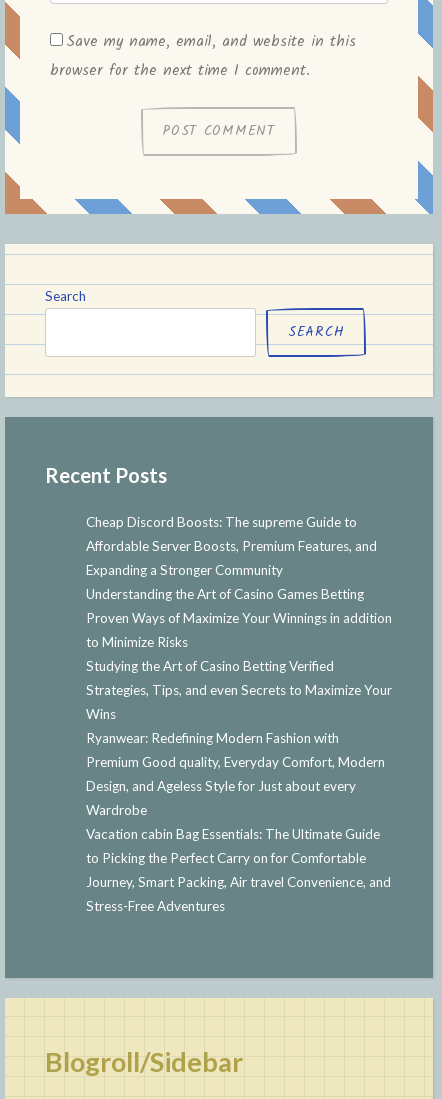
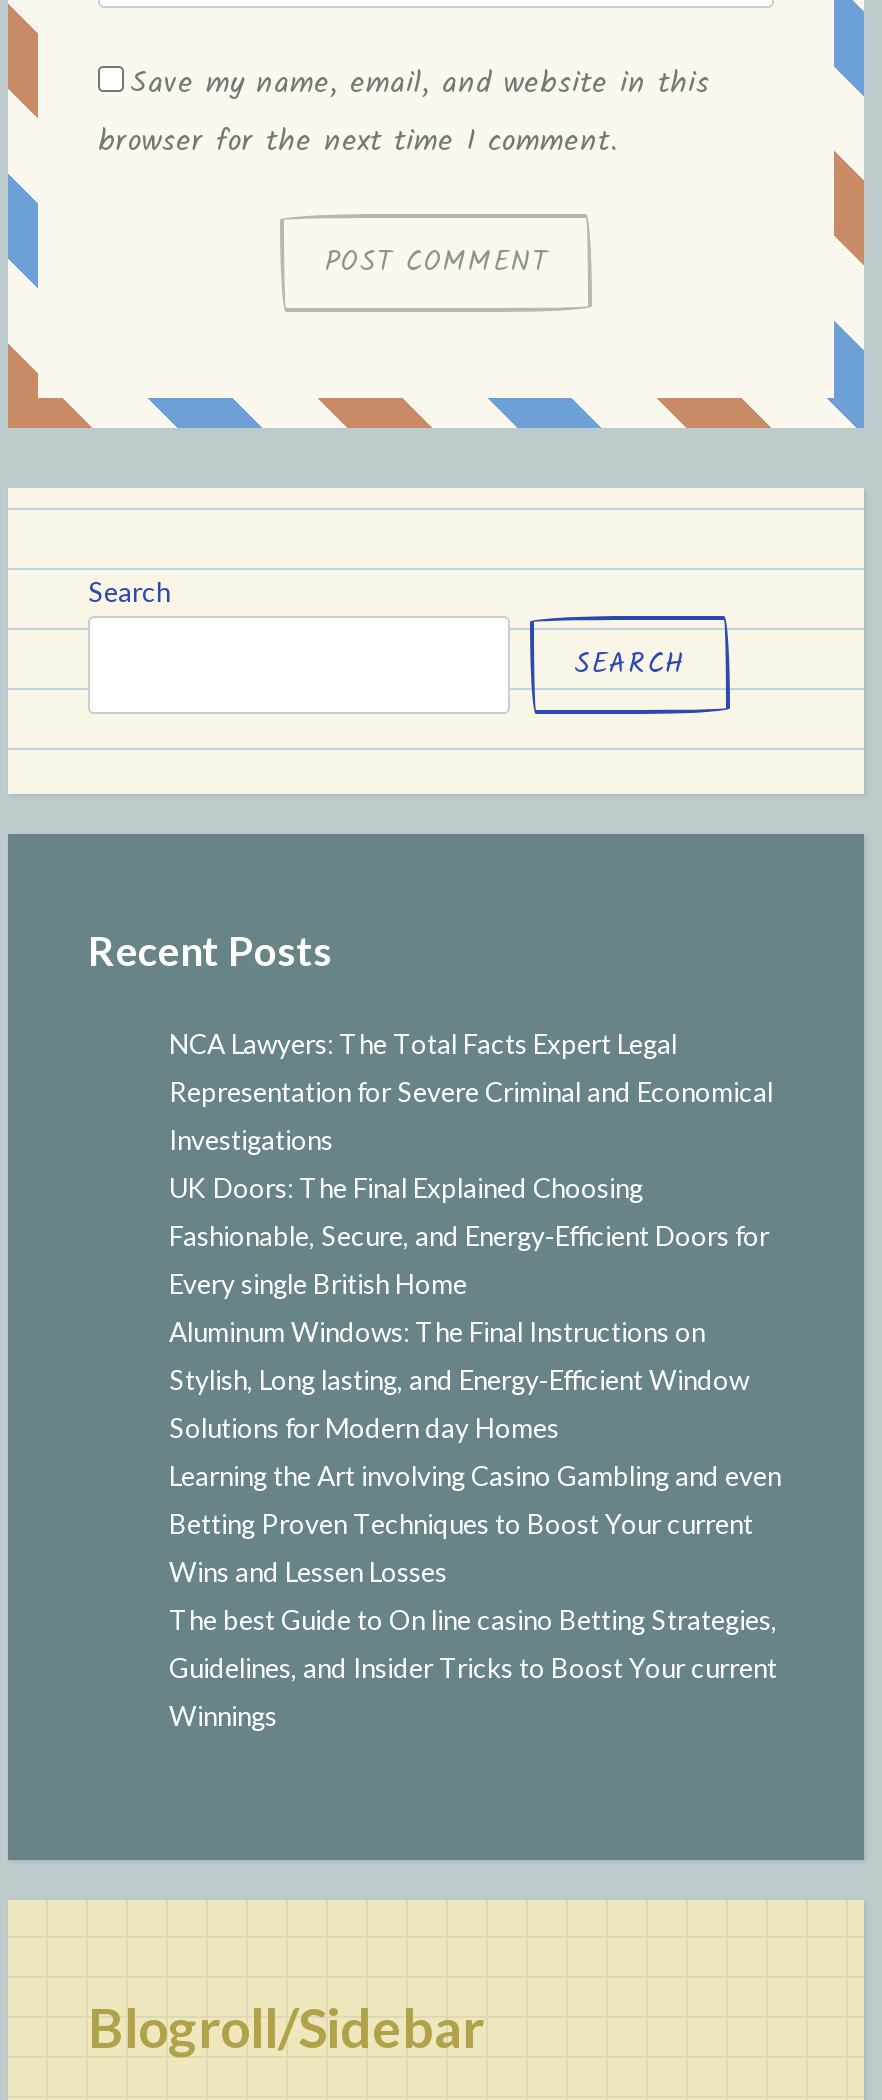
[85,513,391,913] Cheap Discord Boosts: The supreme Guide to | Affordable Server Boosts, Premium Features, and | Expanding a Stronger Community | Understanding the Art of Casino Games Betting | Proven Ways of Maximize Your Winnings in addition | to Minimize Risks | Studying the Art of Casino Betting Verified | Strategies, Tips, and even Secrets to Maximize Your | Wins | Ryanwear: Redefining Modern Fashion with | Premium Good quality, Everyday Comfort, Modern | Design, and Ageless Style for Just about every | Wardrobe | Vacation cabin Bag Essentials: The Ultimate Guide | to Picking the Perfect Carry on for Comfortable | Journey, Smart Packing, Air travel Convenience, and | Stress-Free Adventures -> [169,1027,781,1731] NCA Lawyers: The Total Facts Expert Legal | Representation for Severe Criminal and Economical | Investigations | UK Doors: The Final Explained Choosing | Fashionable, Secure, and Energy-Efficient Doors for | Every single British Home | Aluminum Windows: The Final Instructions on | Stylish, Long lasting, and Energy-Efficient Window | Solutions for Modern day Homes | Learning the Art involving Casino Gambling and even | Betting Proven Techniques to Boost Your current | Wins and Lessen Losses | The best Guide to On line casino Betting Strategies, | Guidelines, and Insider Tricks to Boost Your current | Winnings

